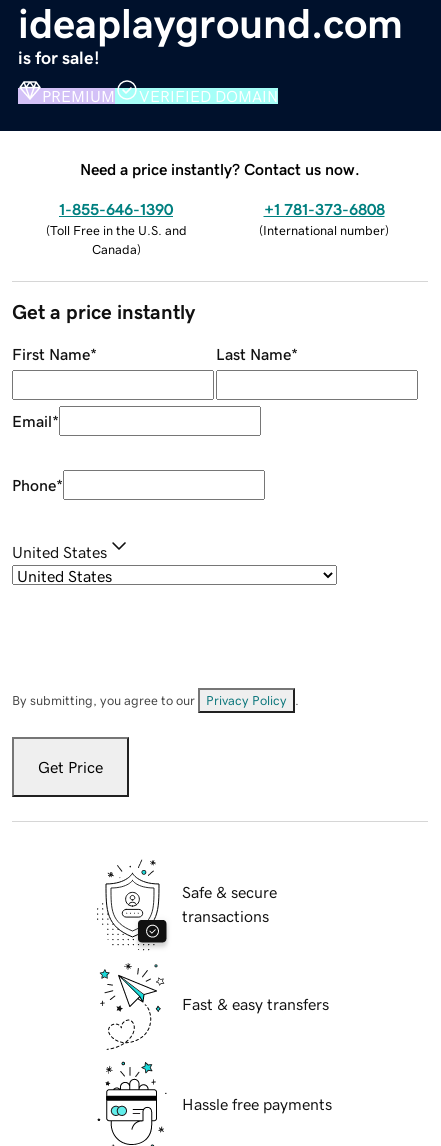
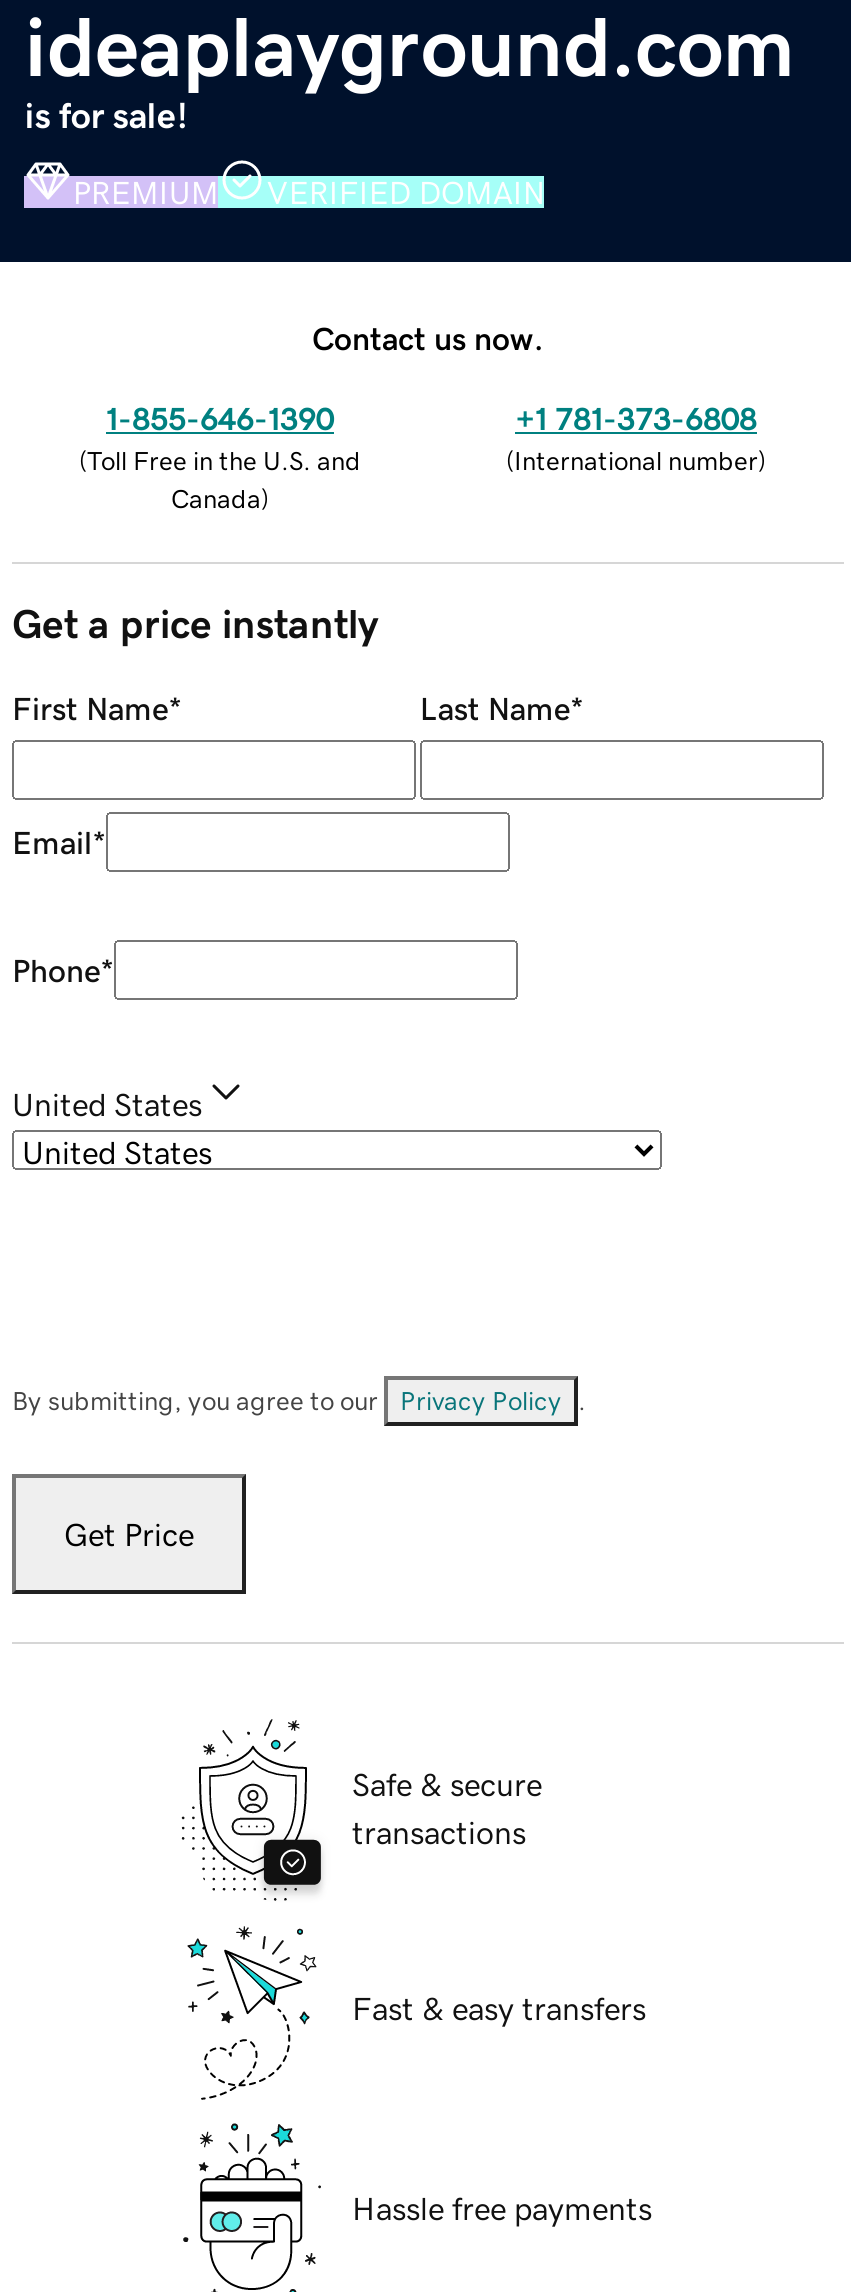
[80,161,360,177] Need a price instantly? Contact us now. -> [312,321,544,353] Contact us now.

